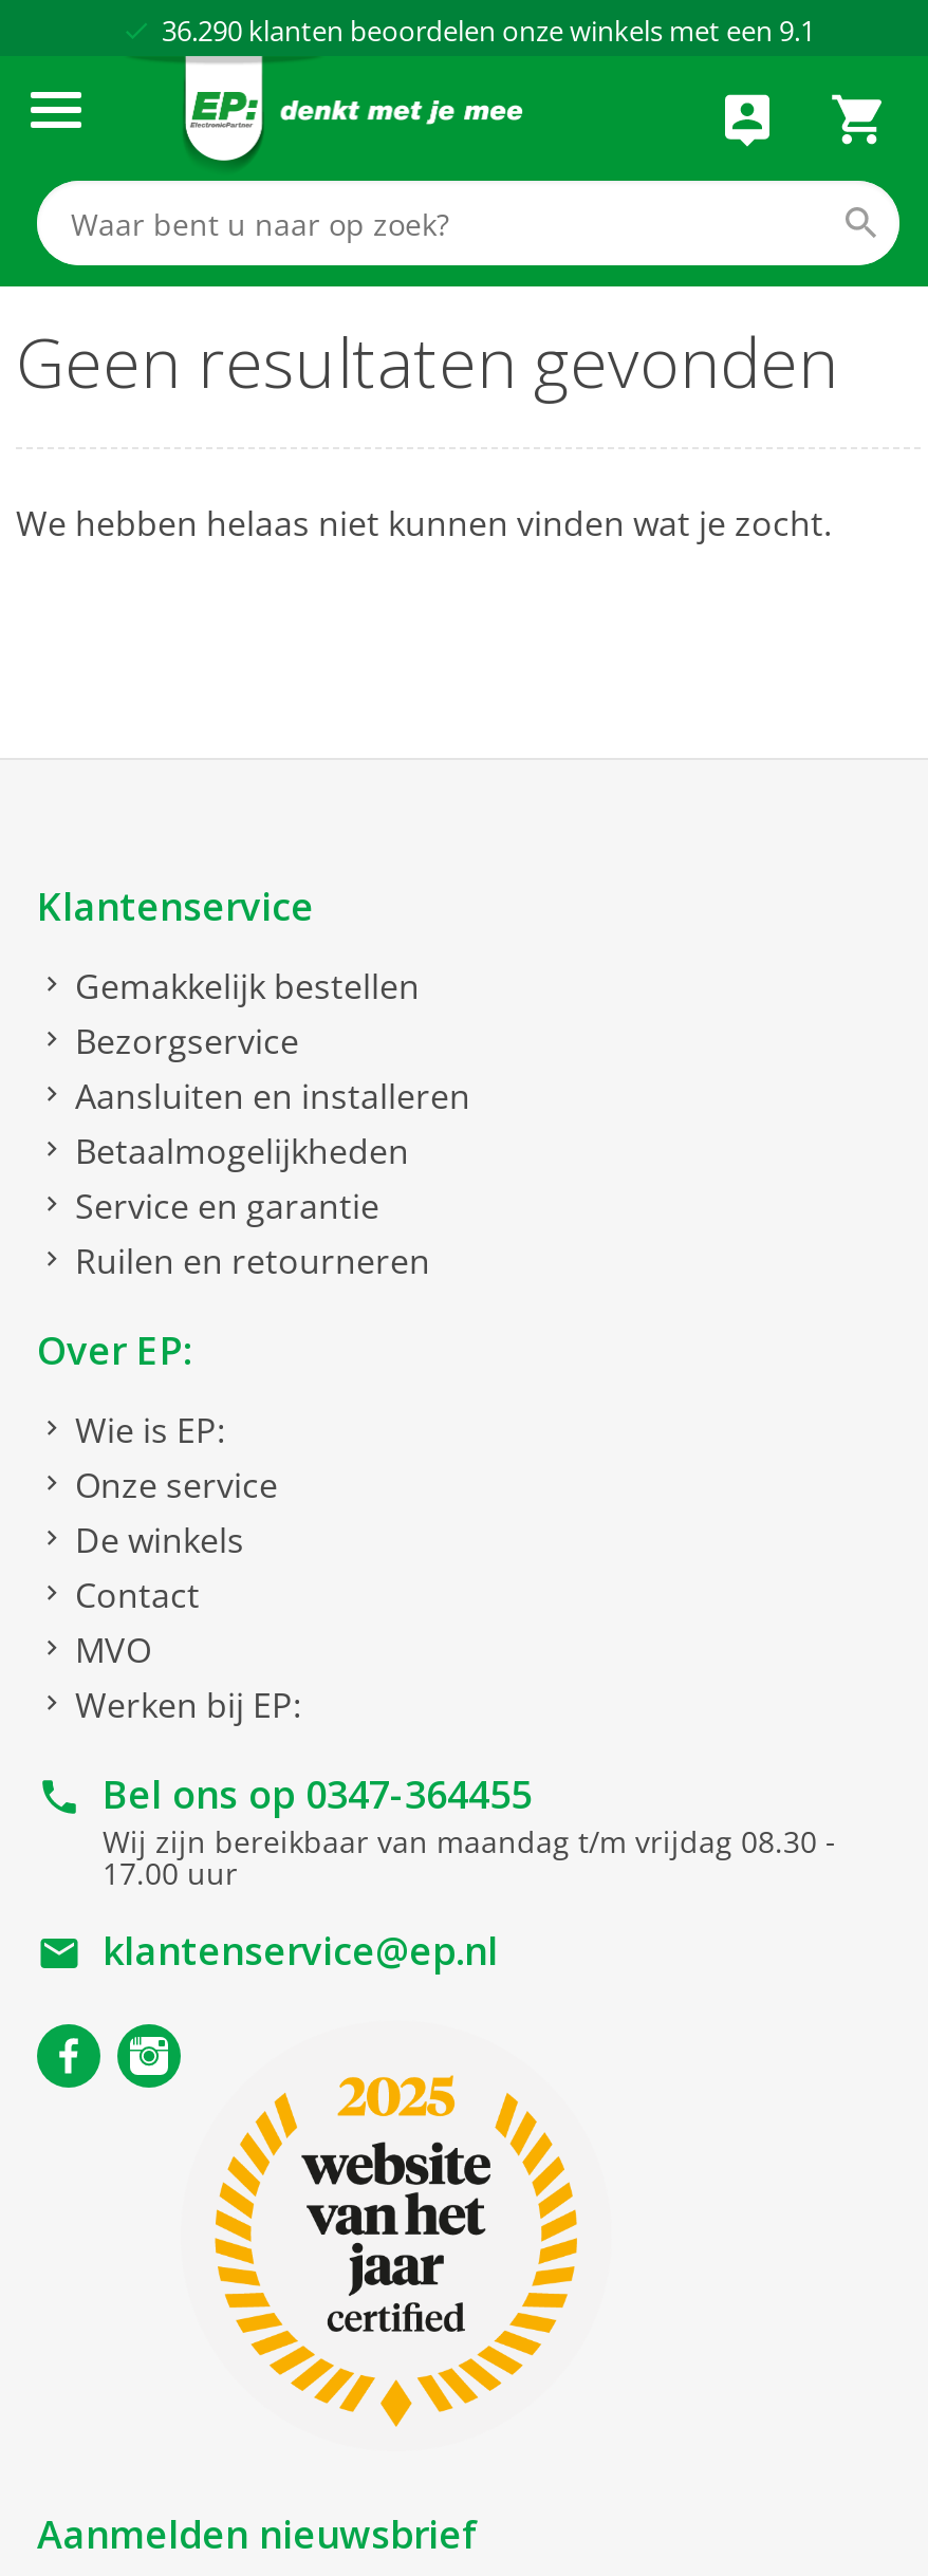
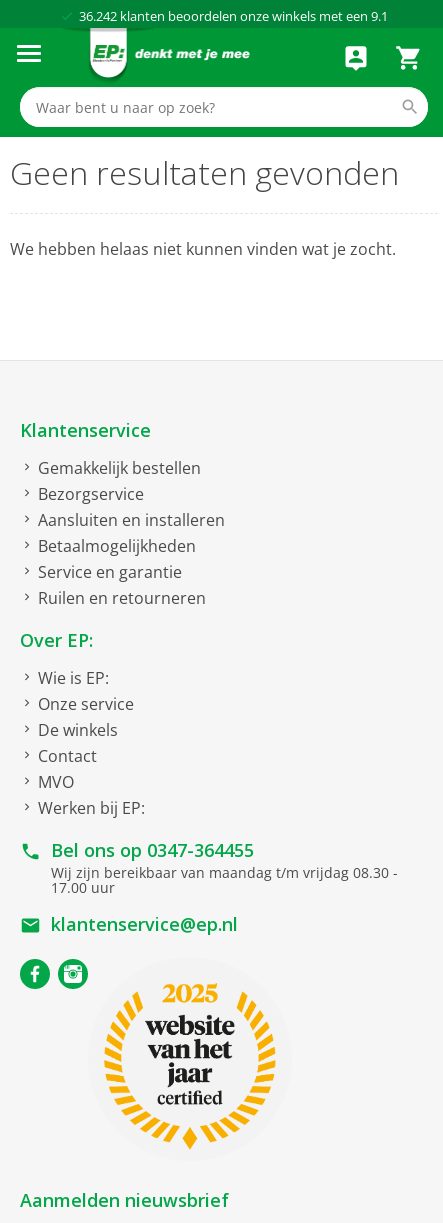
[162,12,815,50] 36.290 klanten beoordelen onze winkels met een 9.1 -> [79,7,388,25] 36.242 klanten beoordelen onze winkels met een 9.1

